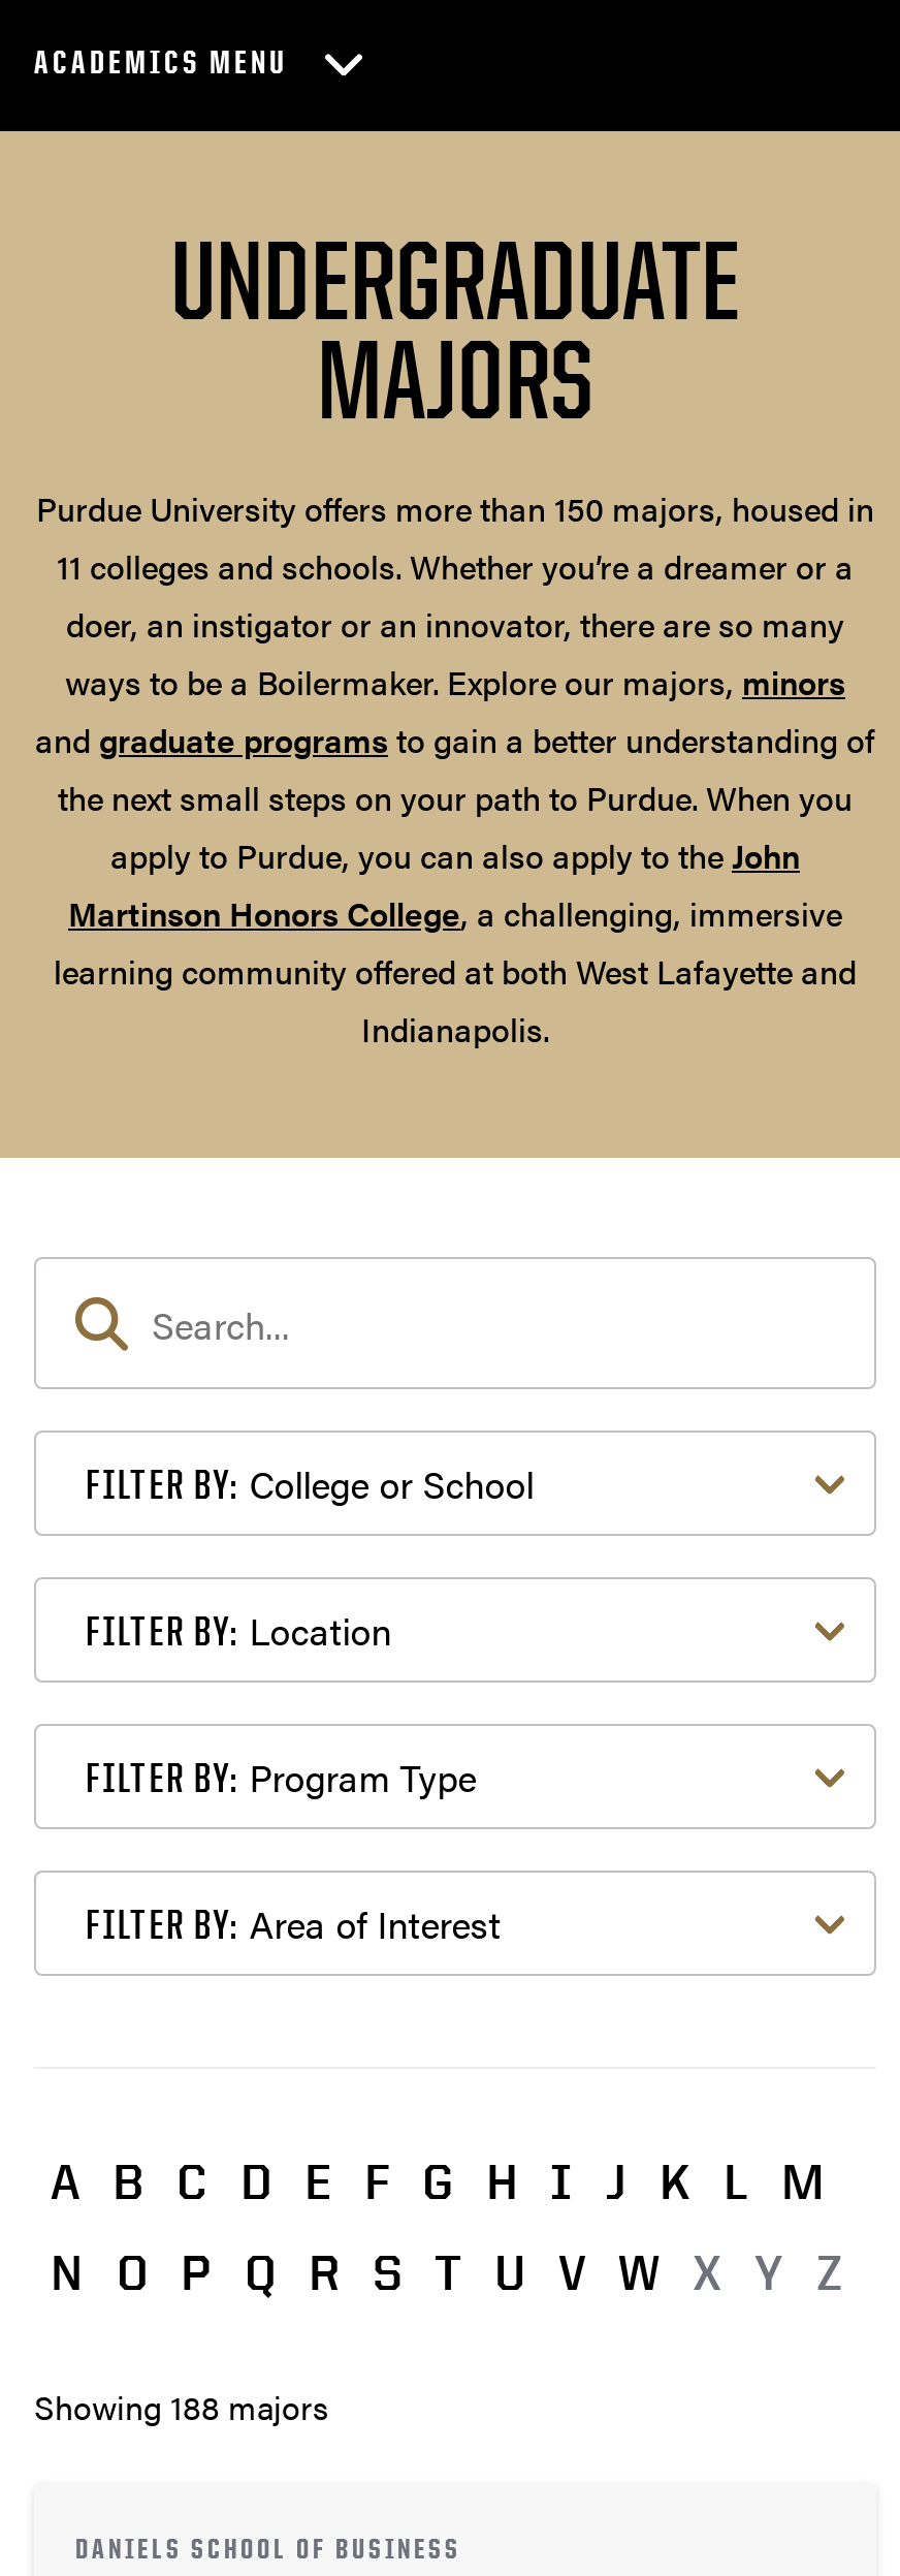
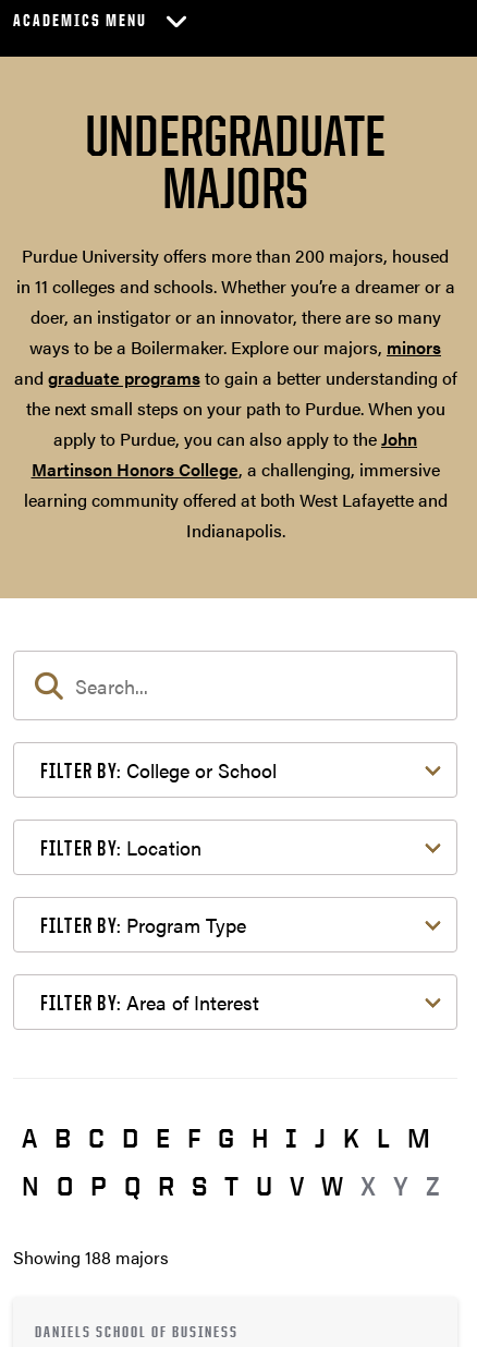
[36,485,874,590] Purdue University offers more than 150 majors, housed in | 11 colleges and schools. Whether you’re a dreamer or a -> [16,243,455,299] Purdue University offers more than 200 majors, housed | in 11 colleges and schools. Whether you’re a dreamer or a

